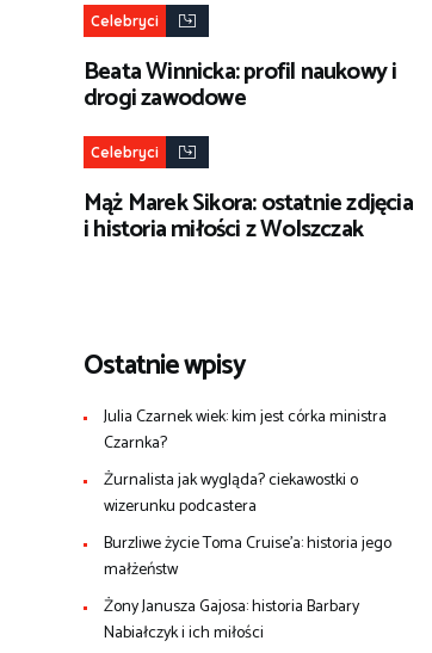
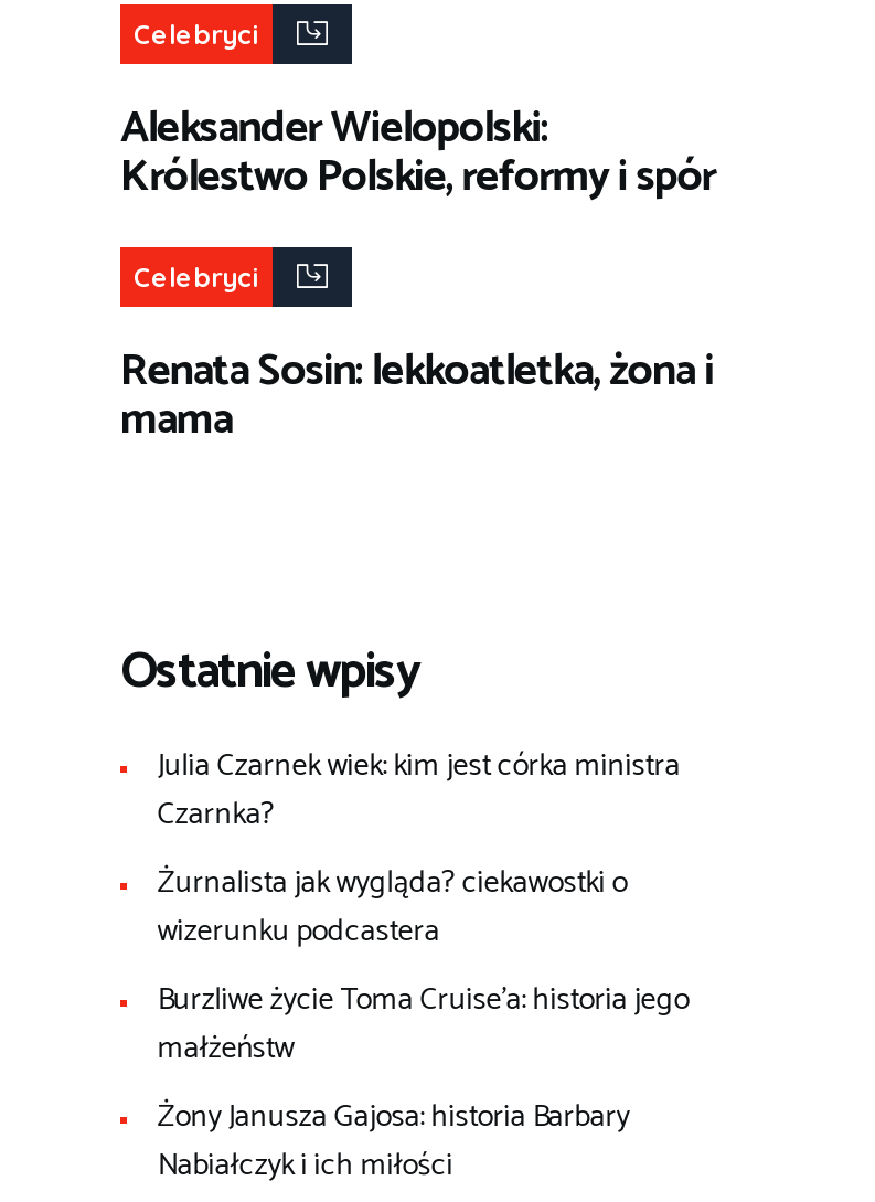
[84,53,397,118] Beata Winnicka: profil naukowy i | drogi zawodowe -> [120,93,715,214] Aleksander Wielopolski: | Królestwo Polskie, reformy i spór
[84,184,413,250] Mąż Marek Sikora: ostatnie zdjęcia | i historia miłości z Wolszczak -> [120,336,713,457] Renata Sosin: lekkoatletka, żona i | mama

